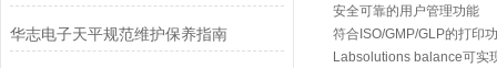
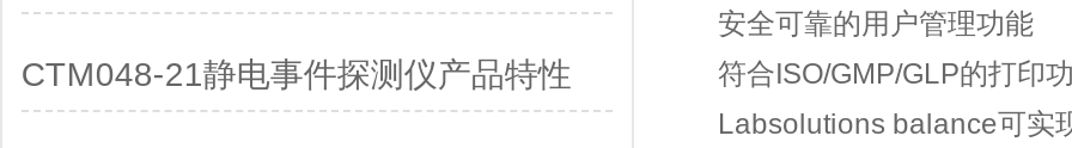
[10,25,227,43] 华志电子天平规范维护保养指南 -> [21,55,572,93] CTM048-21静电事件探测仪产品特性

